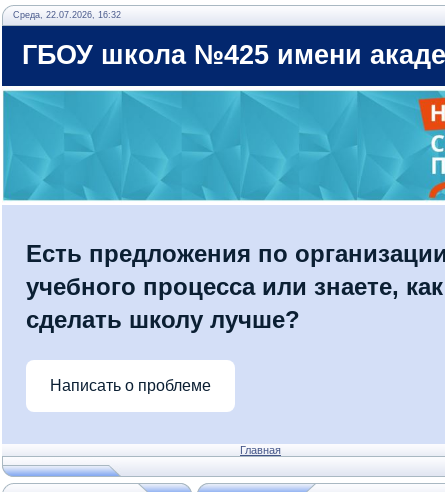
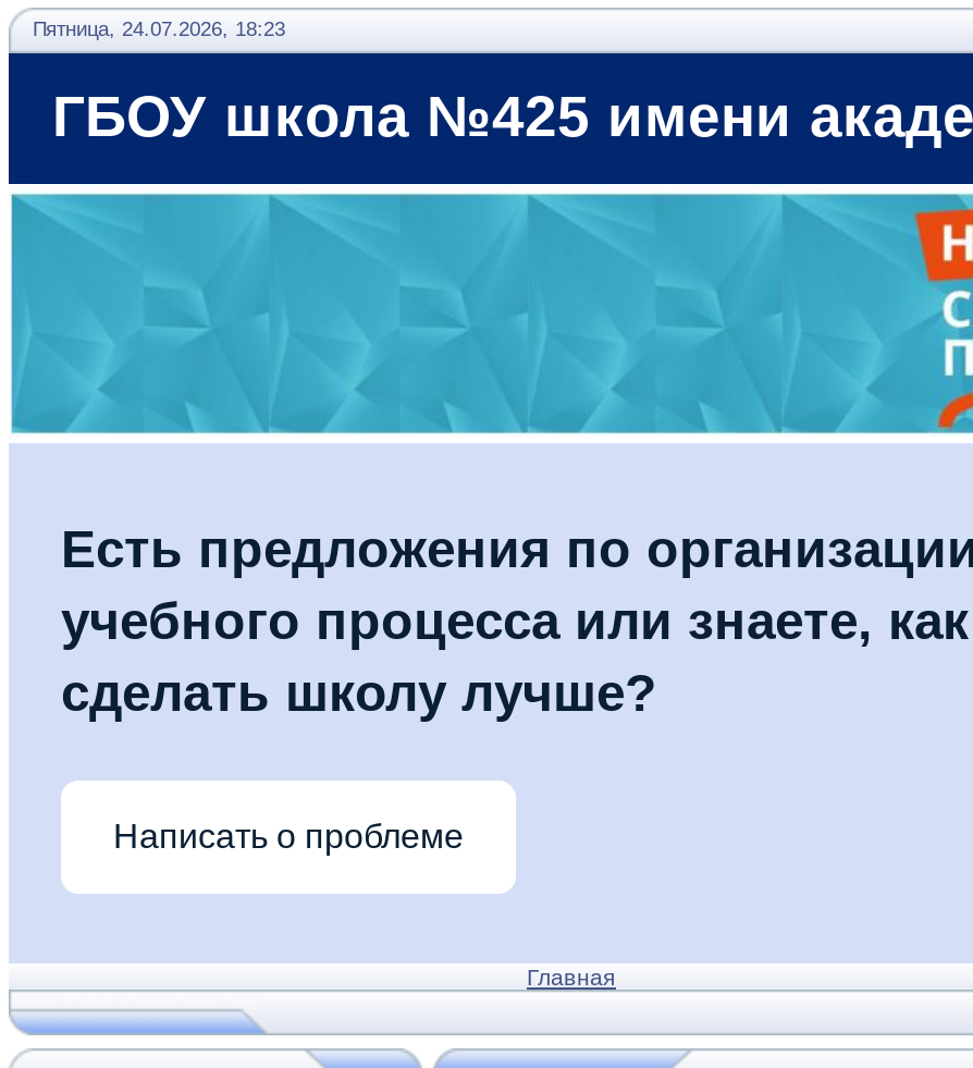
[13,10,121,20] Среда, 22.07.2026, 16:32 -> [33,19,285,40] Пятница, 24.07.2026, 18:23

